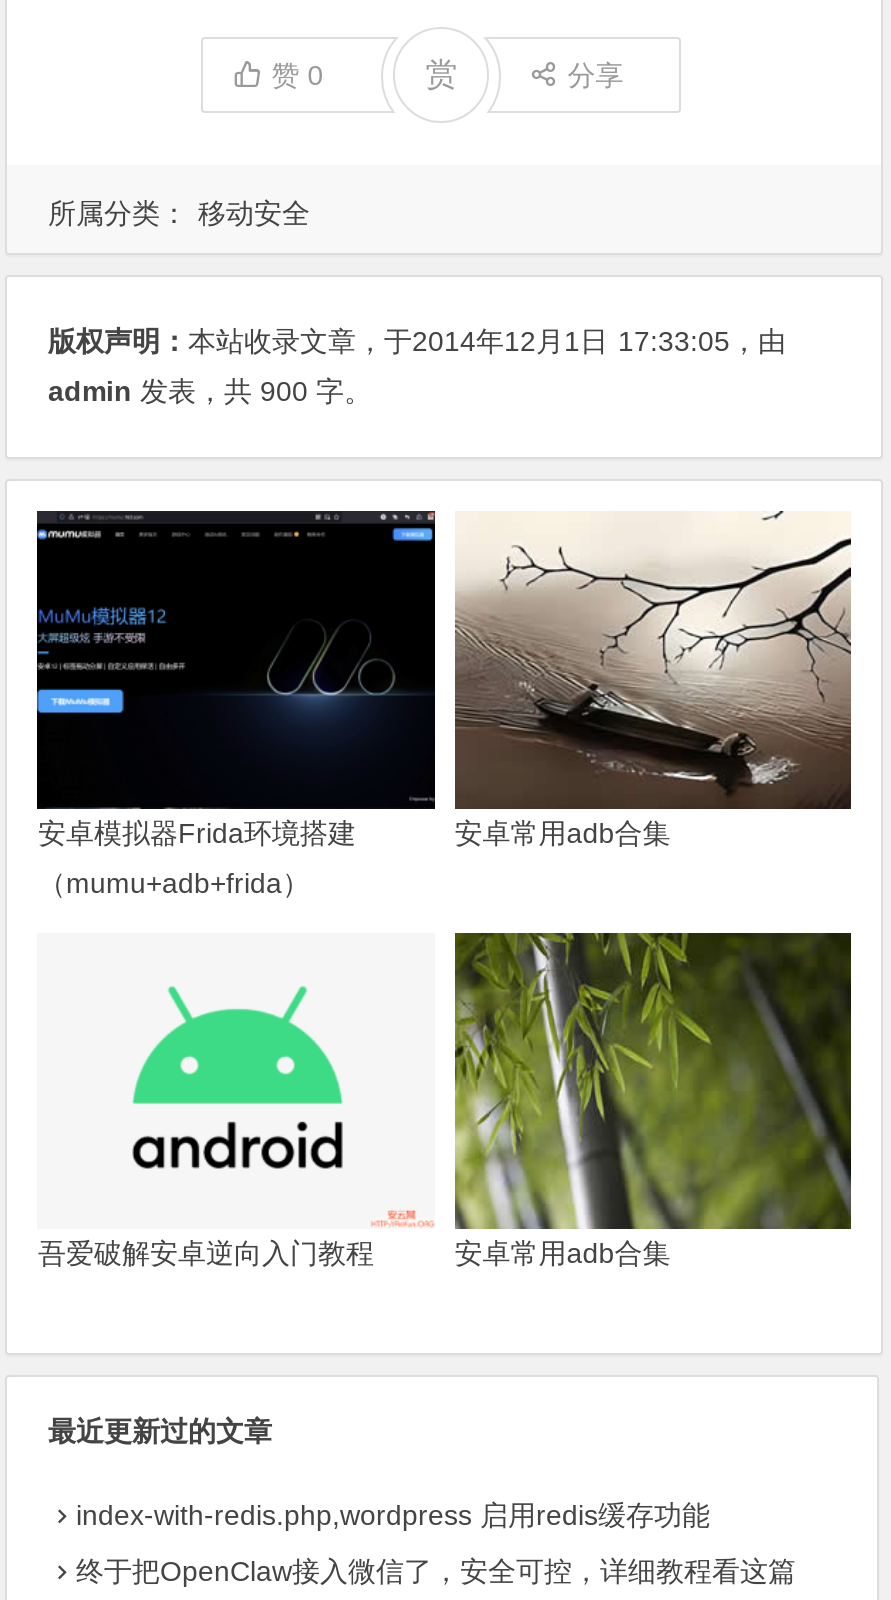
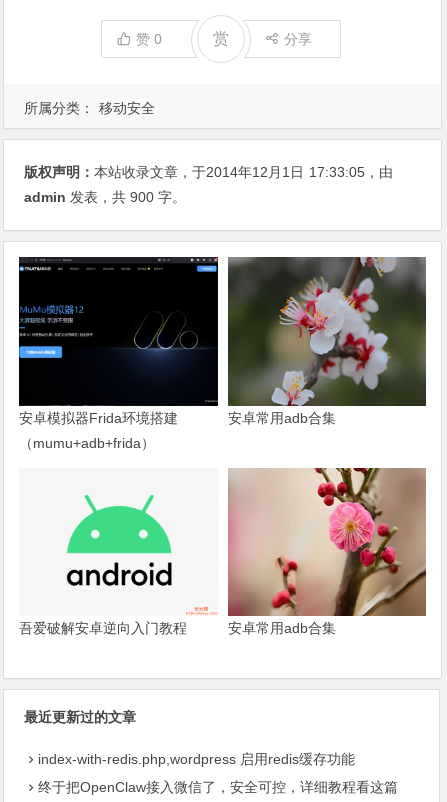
[455,511,851,809] [image] -> [227,256,427,406] [image]
[453,931,853,1231] [image] -> [228,467,427,617] [image]

